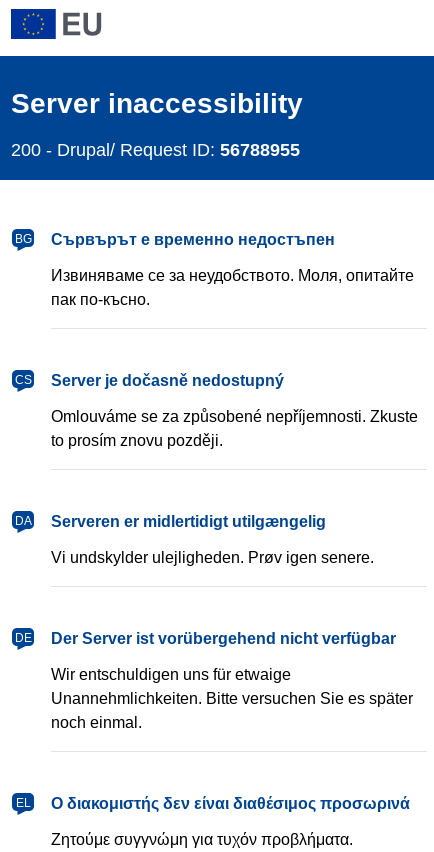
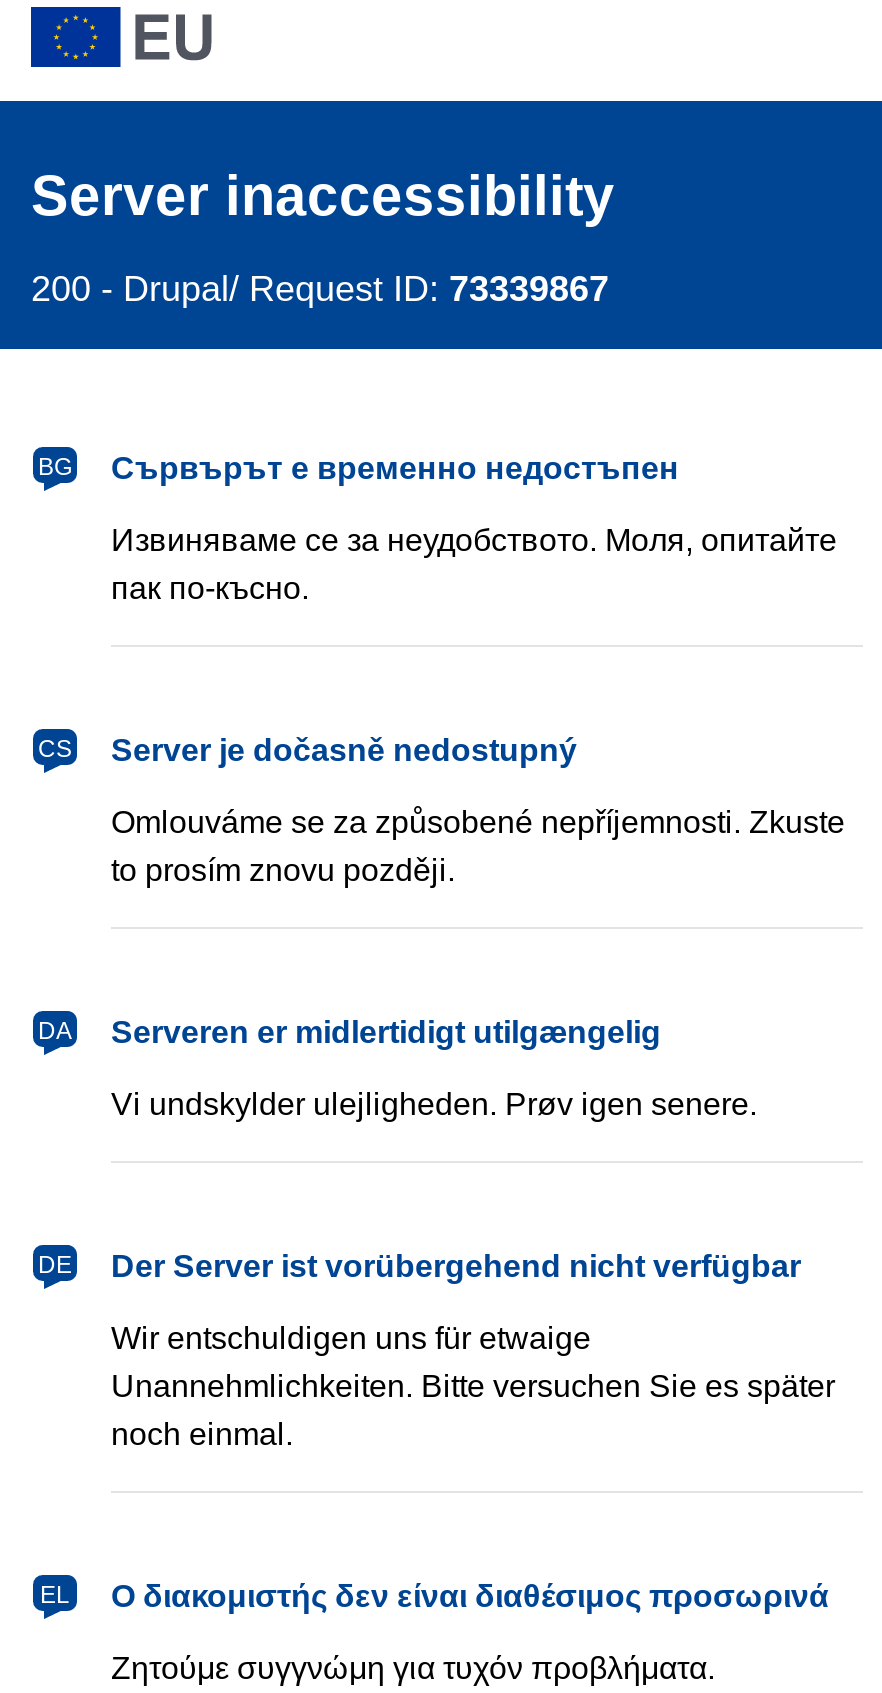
[11,140,300,160] 200 - Drupal/ Request ID: 56788955 -> [31,269,609,309] 200 - Drupal/ Request ID: 73339867

